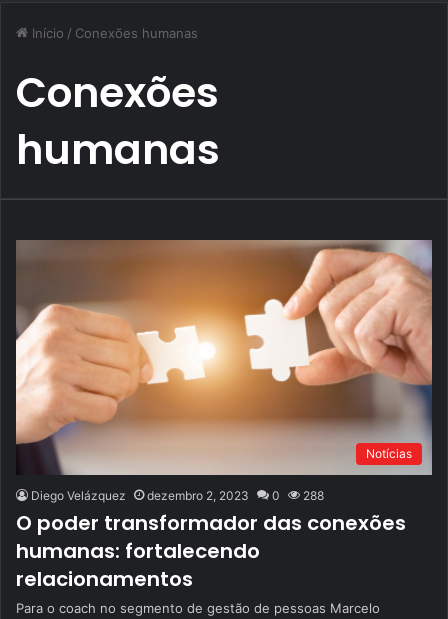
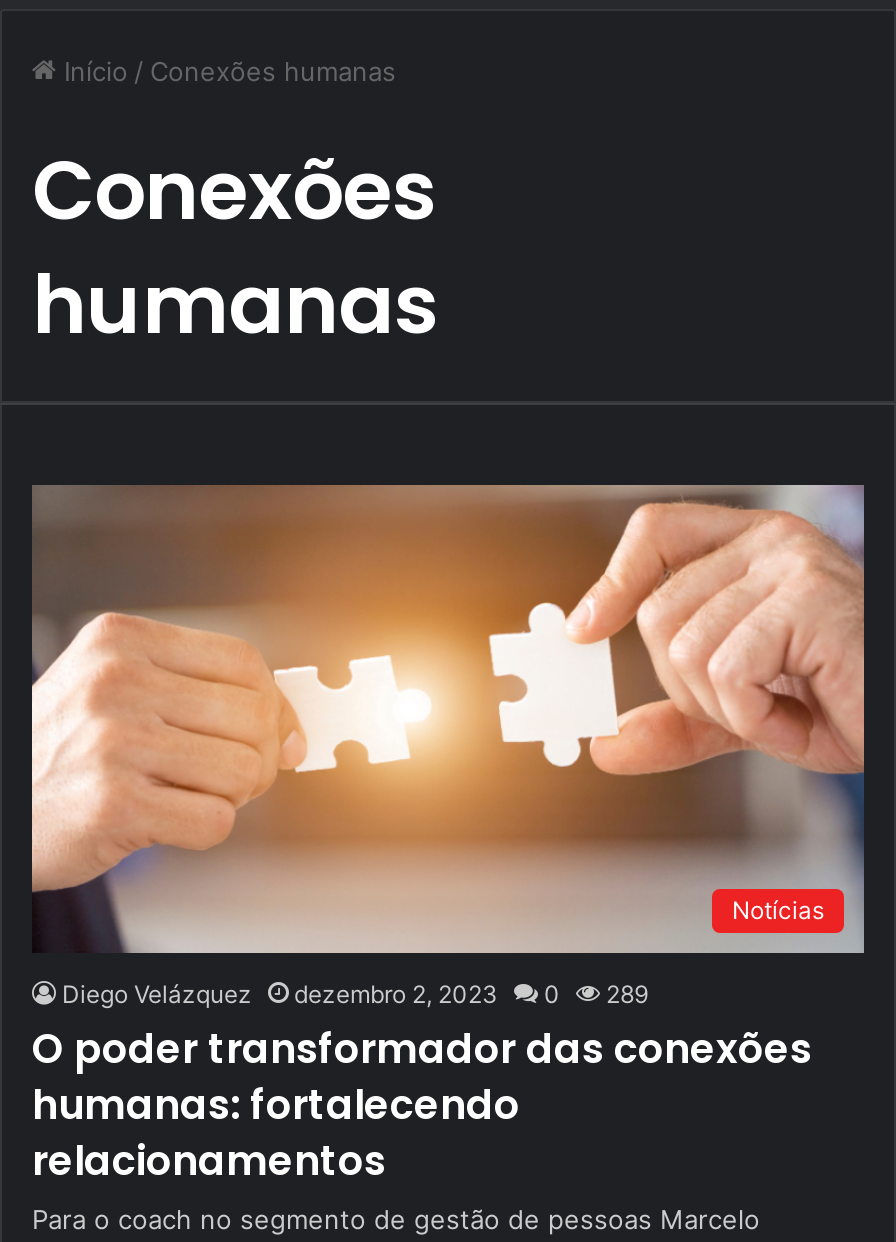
[31,488,324,503] Diego Velázquez dezembro 2, 2023 0 288 -> [62,979,648,1009] Diego Velázquez dezembro 2, 2023 0 289

